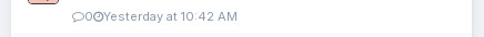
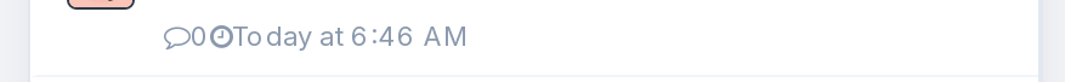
[103,9,238,24] Yesterday at 10:42 AM -> [232,19,468,53] Today at 6:46 AM

